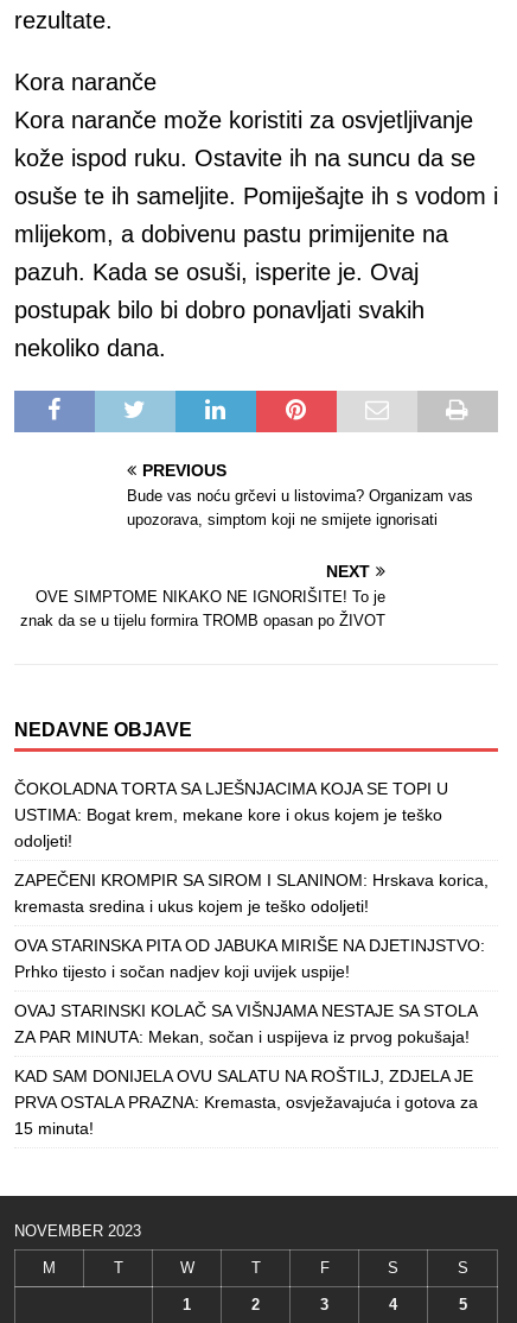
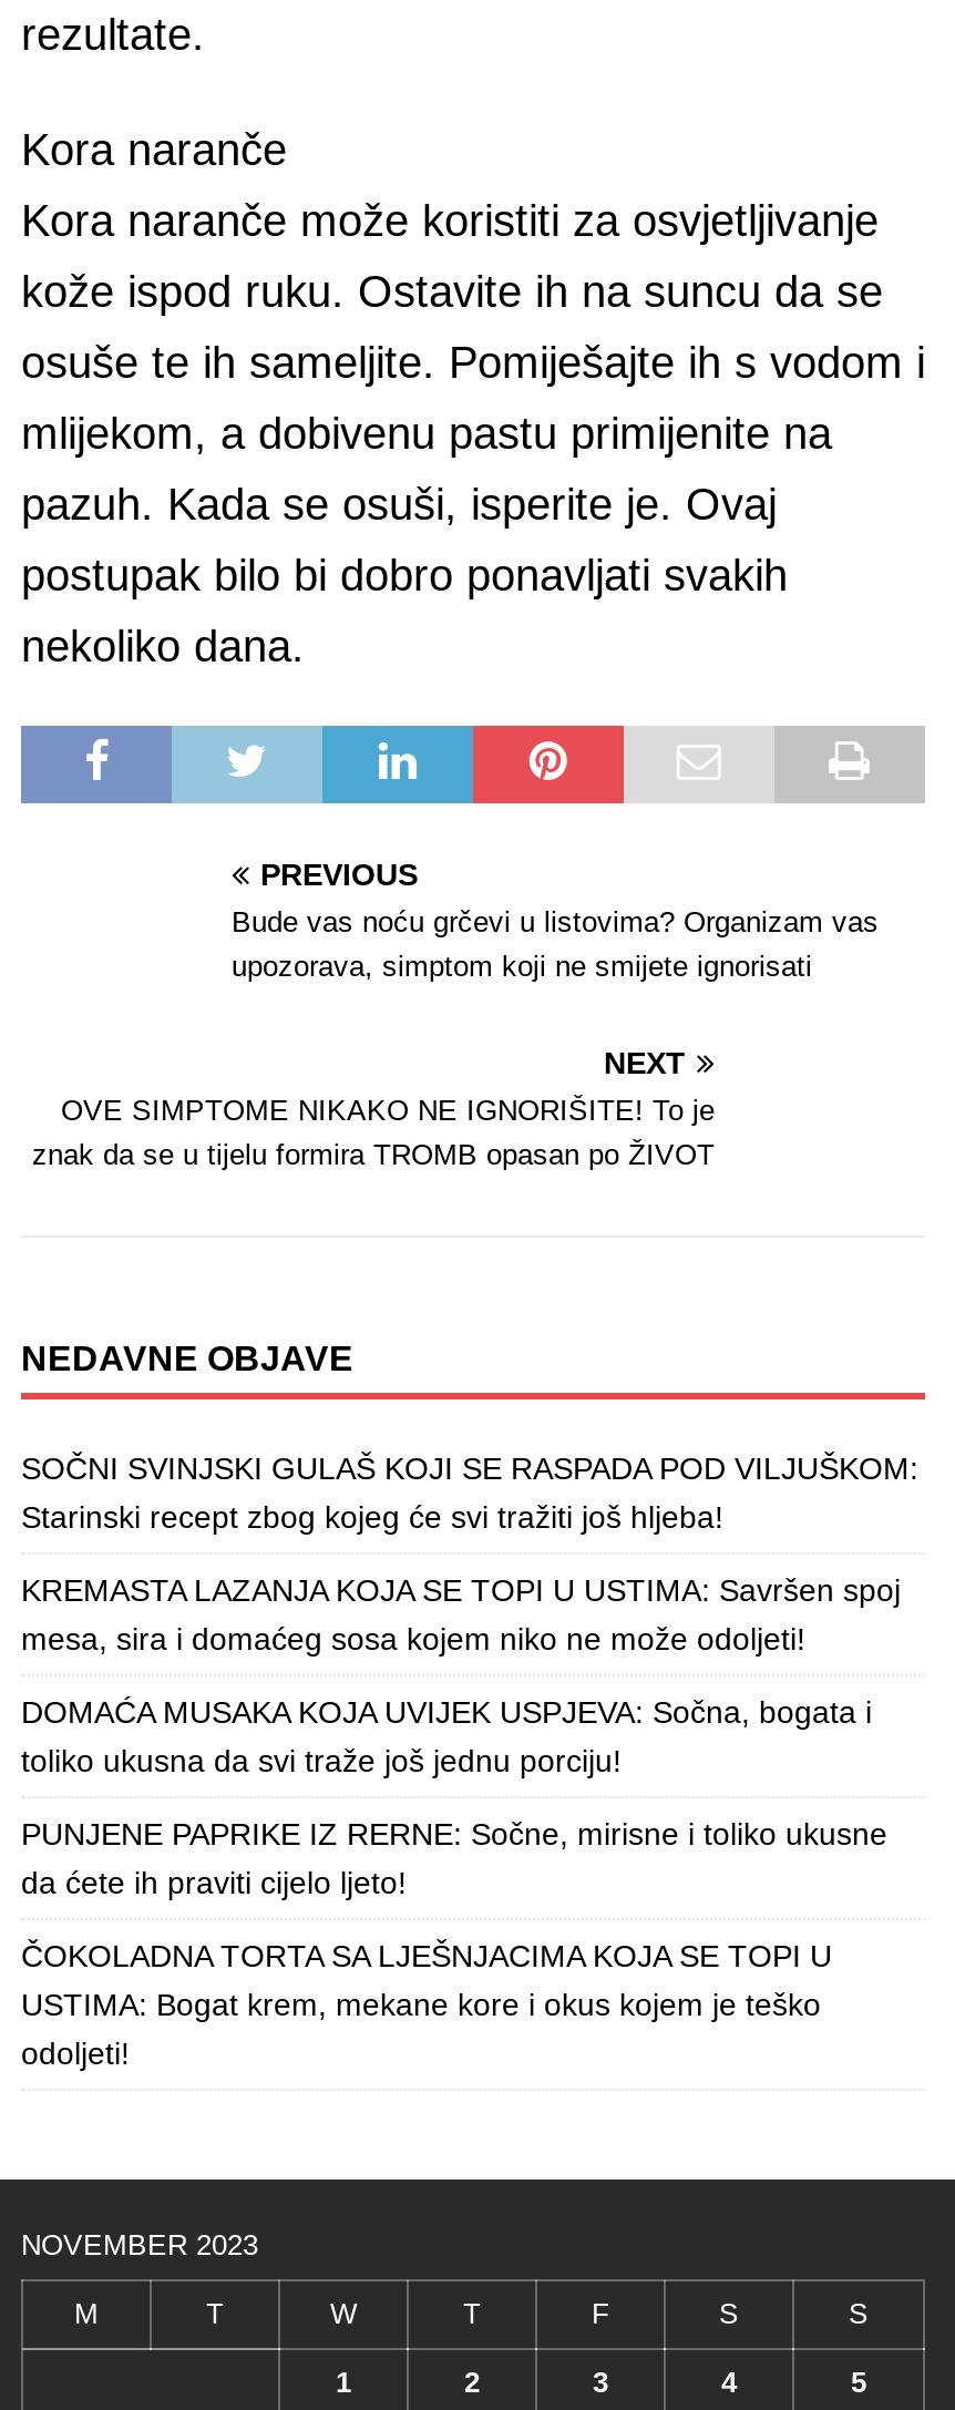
none -> [21,1451,918,1901] SOČNI SVINJSKI GULAŠ KOJI SE RASPADA POD VILJUŠKOM: | Starinski recept zbog kojeg će svi tražiti još hljeba! | KREMASTA LAZANJA KOJA SE TOPI U USTIMA: Savršen spoj | mesa, sira i domaćeg sosa kojem niko ne može odoljeti! | DOMAĆA MUSAKA KOJA UVIJEK USPJEVA: Sočna, bogata i | toliko ukusna da svi traže još jednu porciju! | PUNJENE PAPRIKE IZ RERNE: Sočne, mirisne i toliko ukusne | da ćete ih praviti cijelo ljeto!
moved [14,779,448,850] -> [21,1938,832,2071]: ČOKOLADNA TORTA SA LJEŠNJACIMA KOJA SE TOPI U | USTIMA: Bogat krem, mekane kore i okus kojem je teško | odoljeti!
[14,871,489,1138] ZAPEČENI KROMPIR SA SIROM I SLANINOM: Hrskava korica, | kremasta sredina i ukus kojem je teško odoljeti! | OVA STARINSKA PITA OD JABUKA MIRIŠE NA DJETINJSTVO: | Prhko tijesto i sočan nadjev koji uvijek uspije! | OVAJ STARINSKI KOLAČ SA VIŠNJAMA NESTAJE SA STOLA | ZA PAR MINUTA: Mekan, sočan i uspijeva iz prvog pokušaja! | KAD SAM DONIJELA OVU SALATU NA ROŠTILJ, ZDJELA JE | PRVA OSTALA PRAZNA: Kremasta, osvježavajuća i gotova za | 15 minuta! -> none

